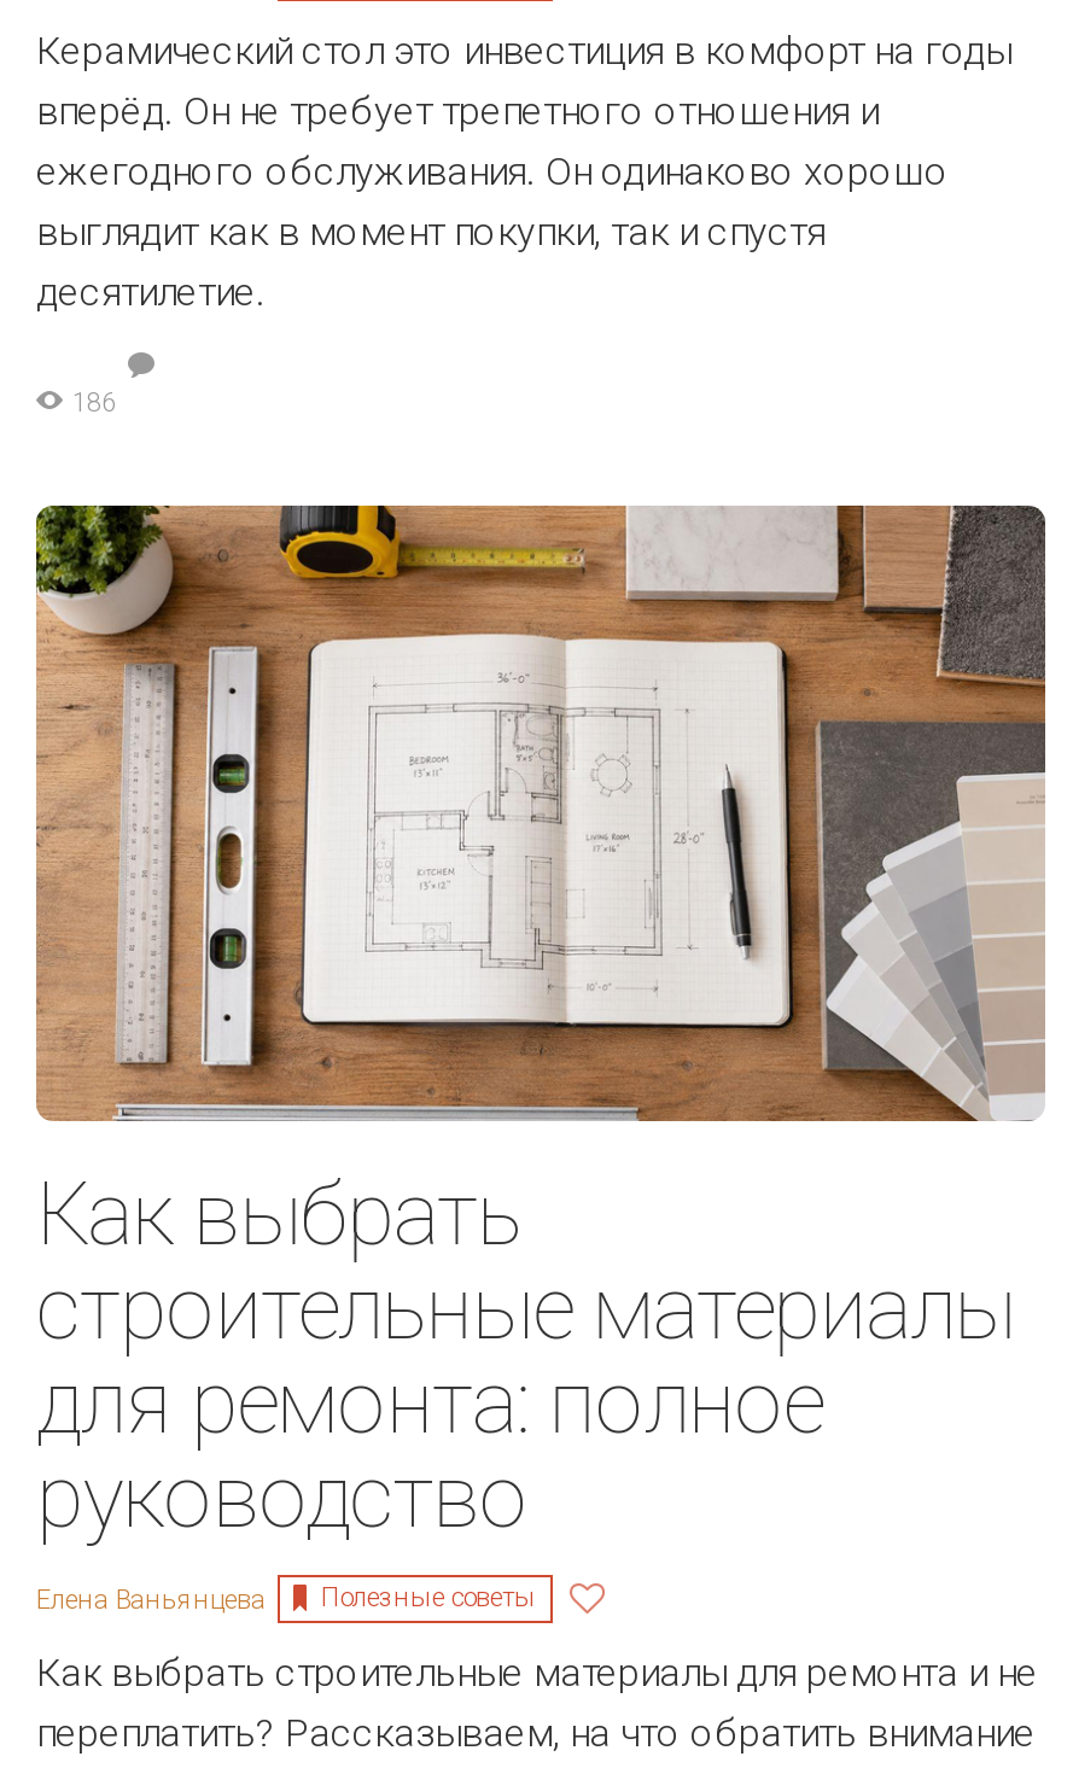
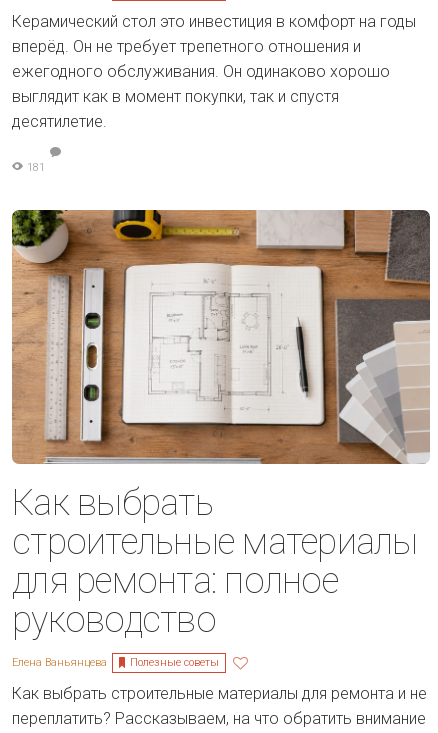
[72,387,116,419] 186 -> [27,160,45,173] 181

